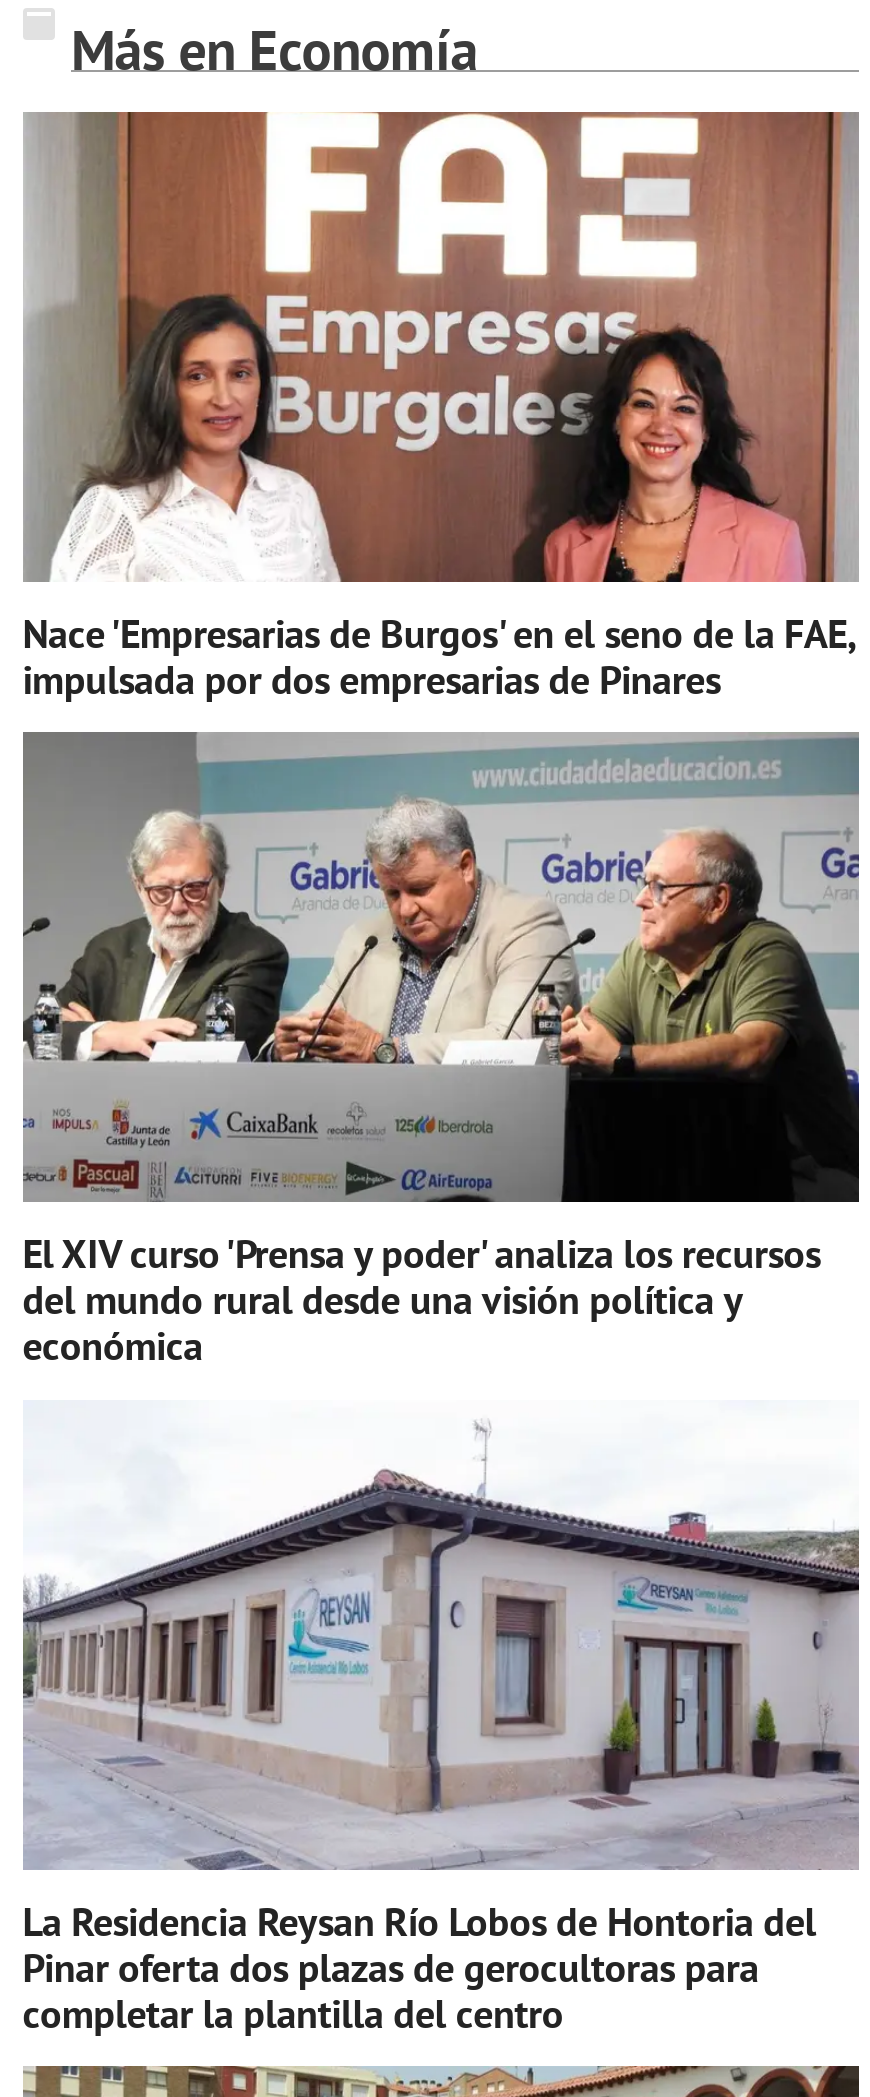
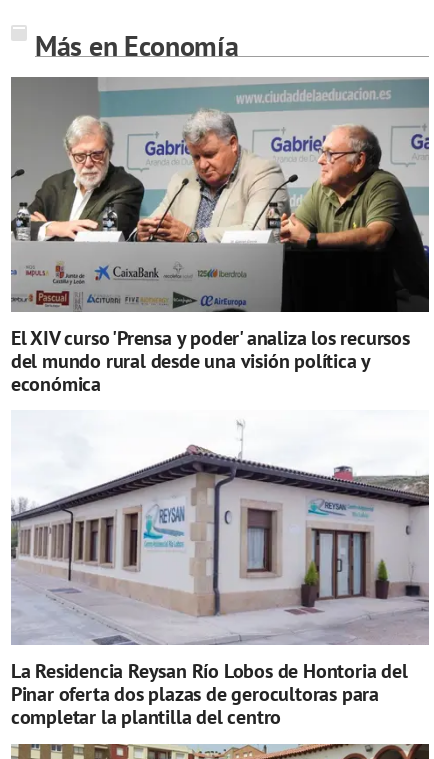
[23,112,859,705] [image] | Nace 'Empresarias de Burgos' en el seno de la FAE, | impulsada por dos empresarias de Pinares -> none

